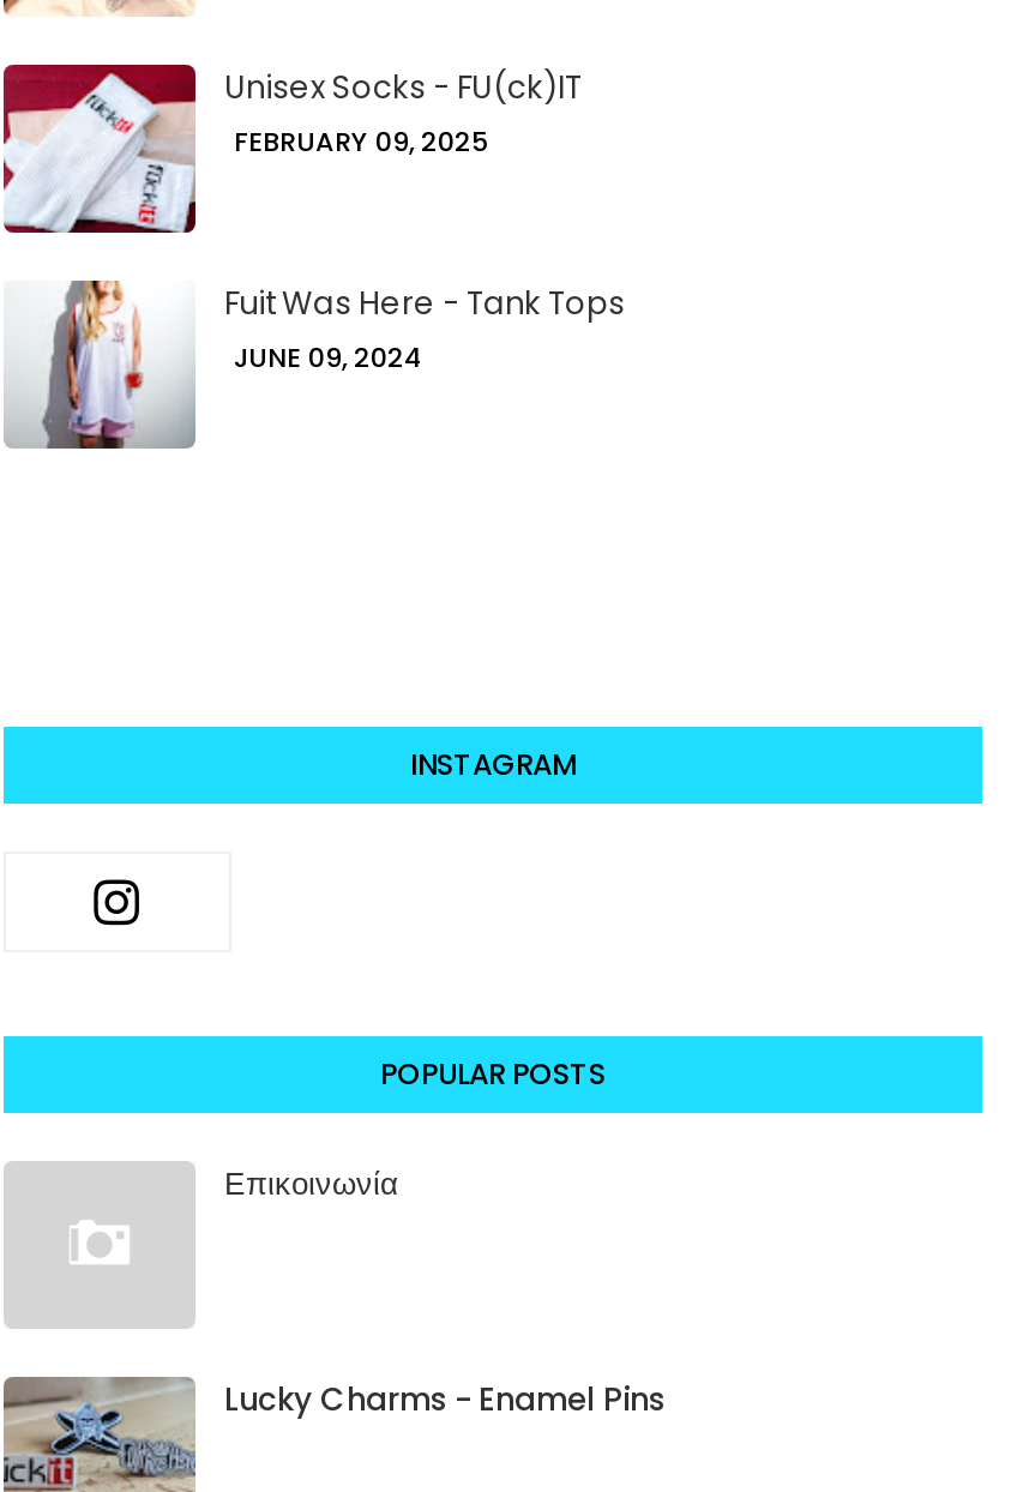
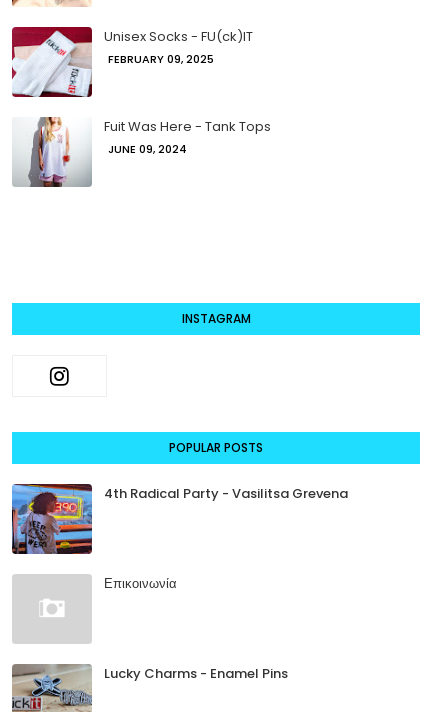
none -> [11,483,348,555] [image] | 4th Radical Party - Vasilitsa Grevena

